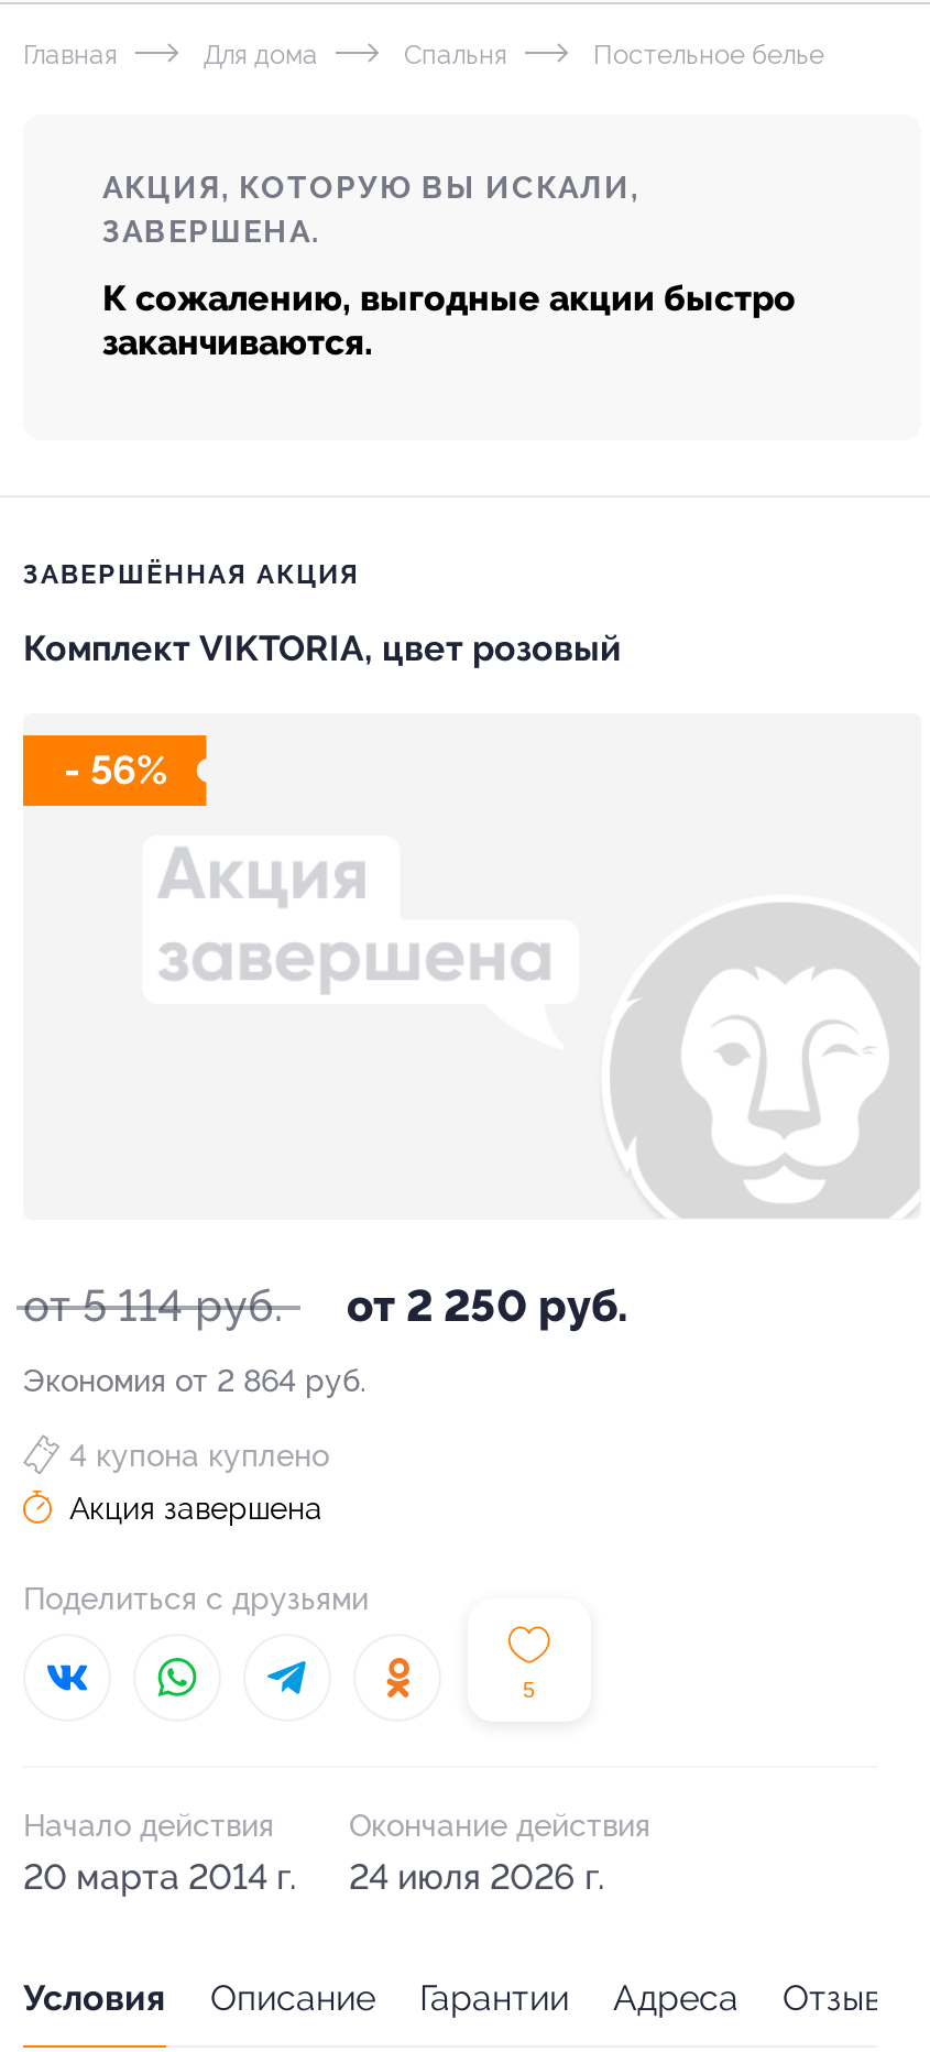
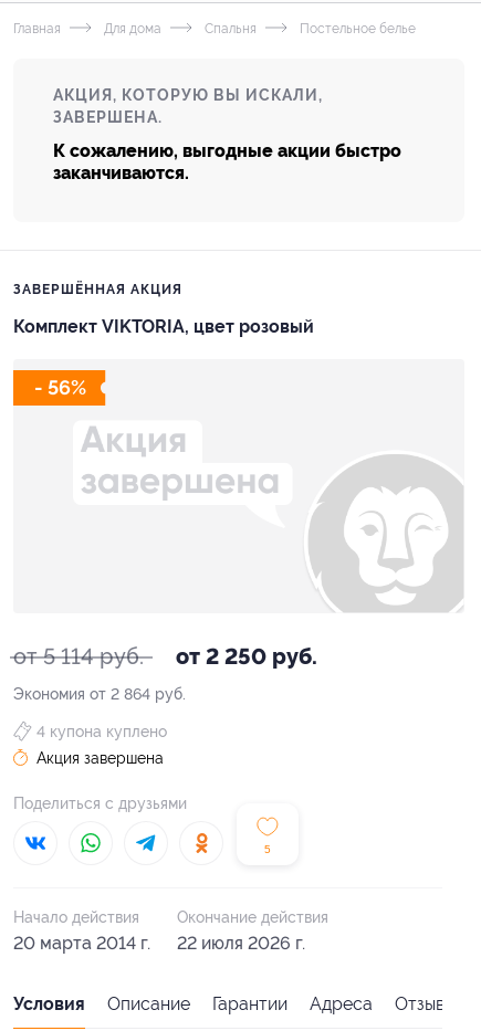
[23,1855,604,1897] 20 марта 2014 г. 24 июля 2026 г. -> [13,932,305,953] 20 марта 2014 г. 22 июля 2026 г.

